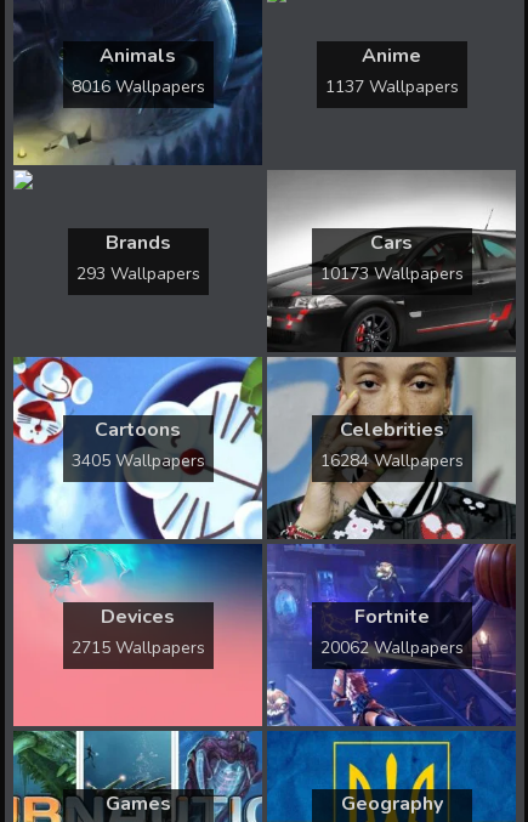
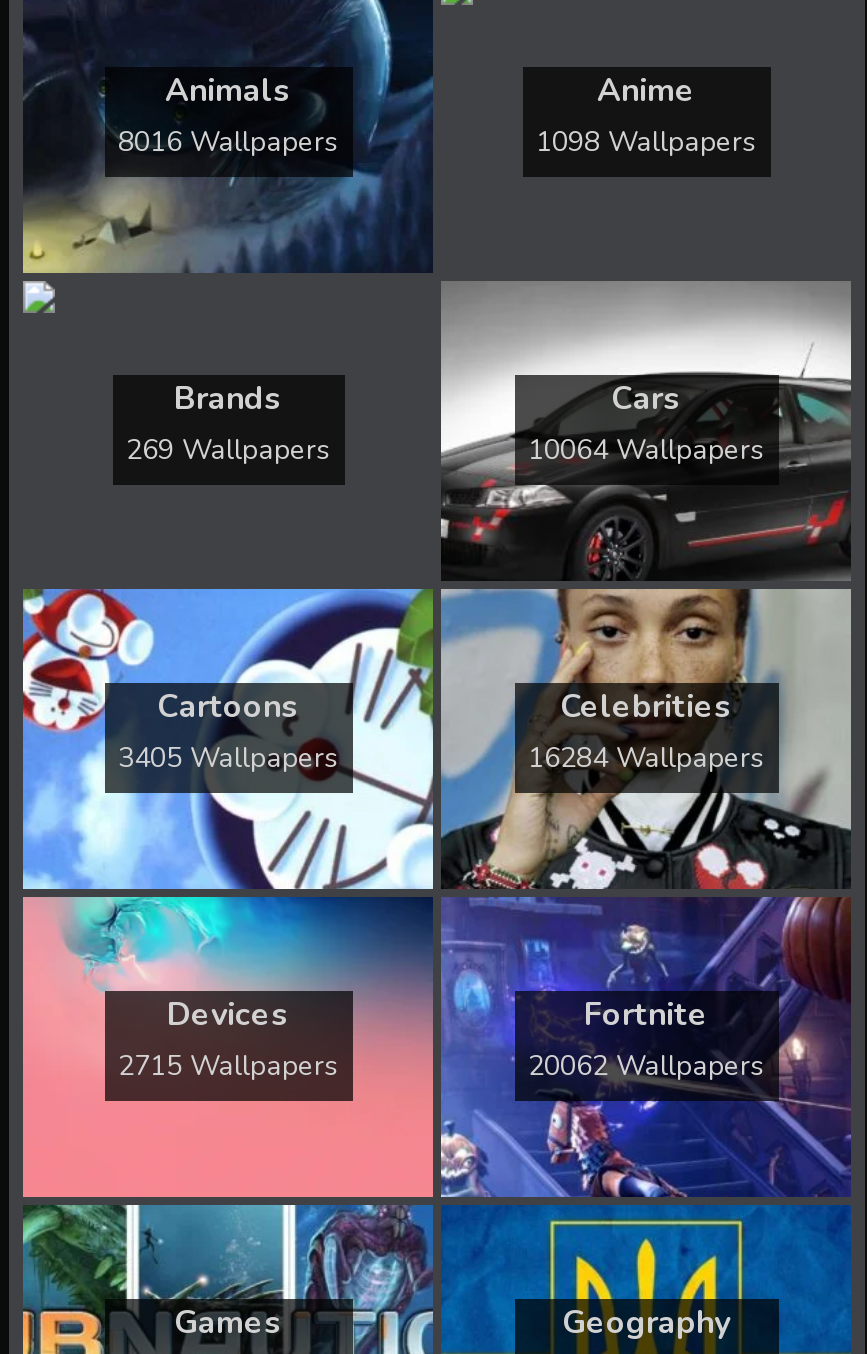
[325,75,458,98] 1137 Wallpapers -> [536,124,756,162] 1098 Wallpapers
[76,262,200,285] 293 Wallpapers -> [126,432,330,470] 269 Wallpapers
[320,262,463,285] 10173 Wallpapers -> [528,432,764,470] 10064 Wallpapers

